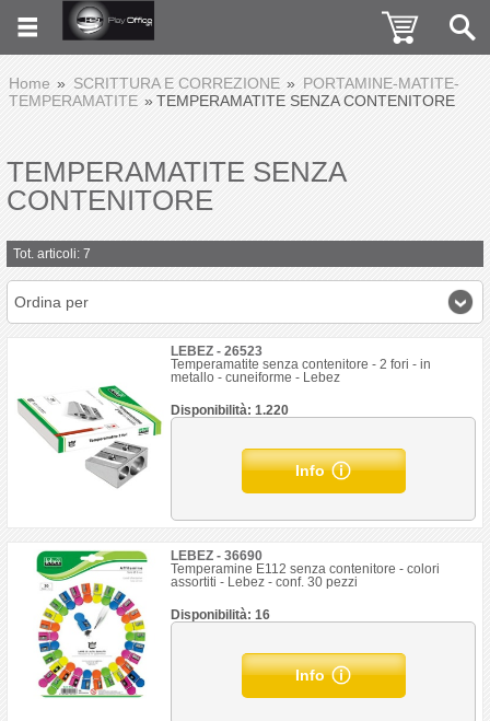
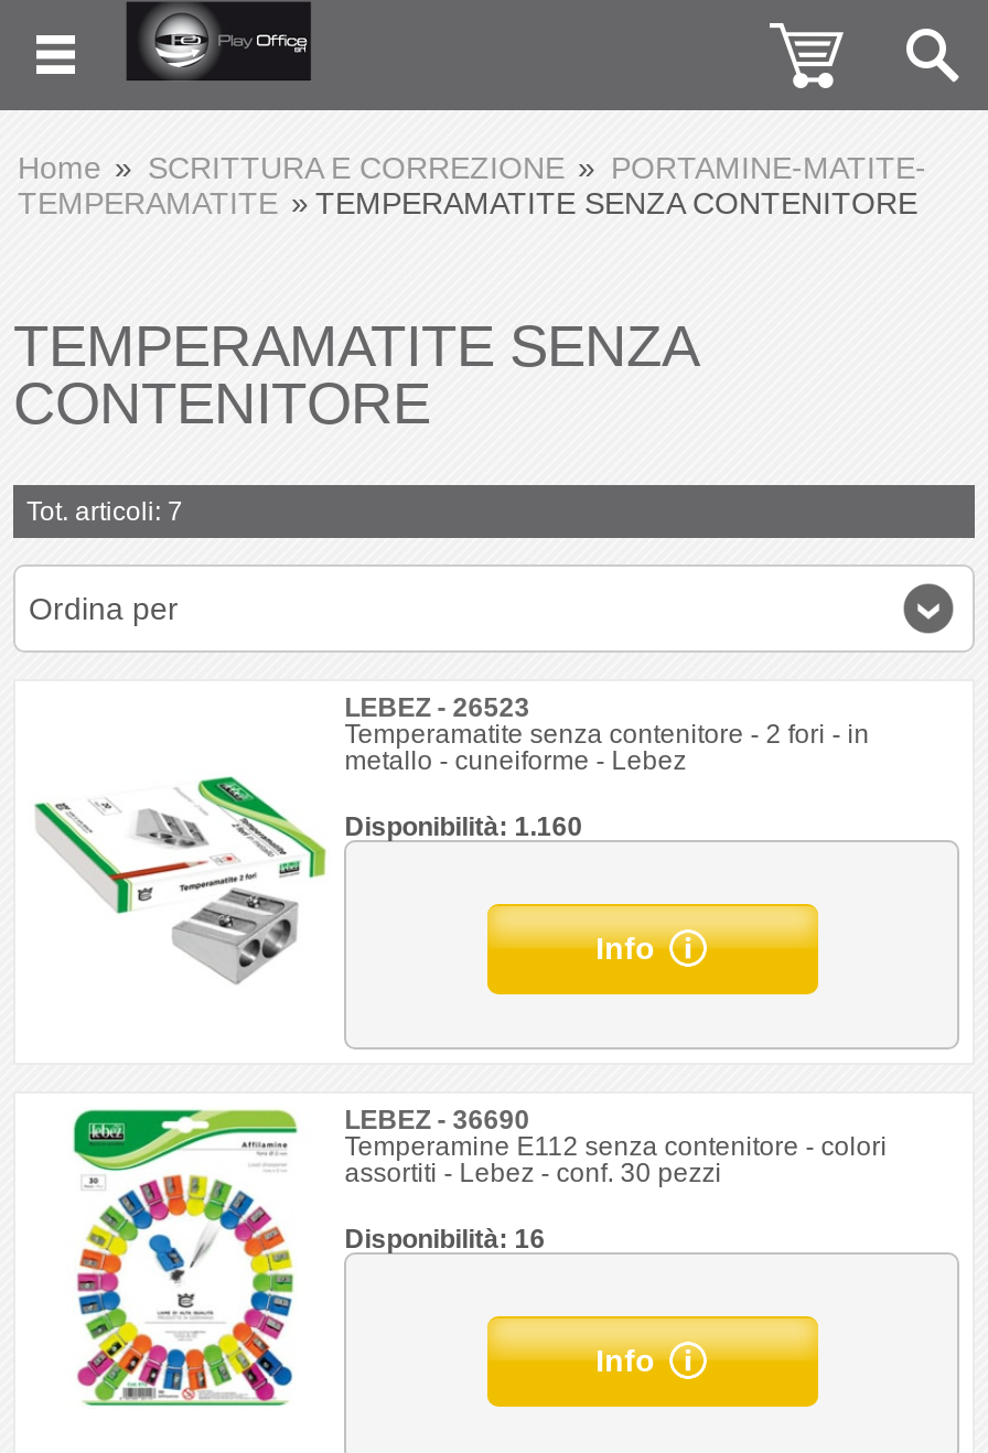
[171,403,289,418] Disponibilità: 1.220 -> [344,811,583,842] Disponibilità: 1.160

